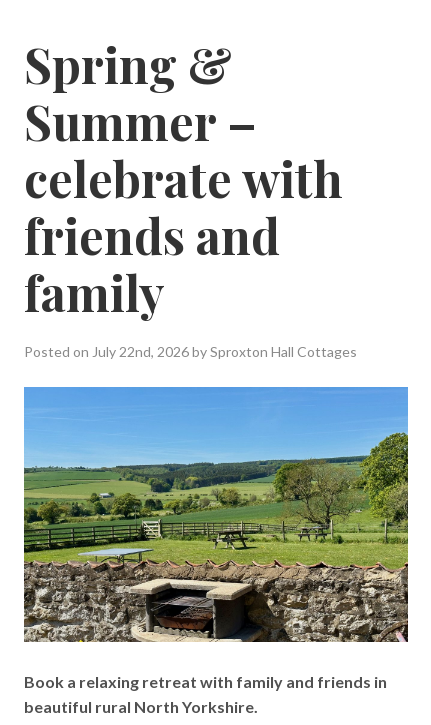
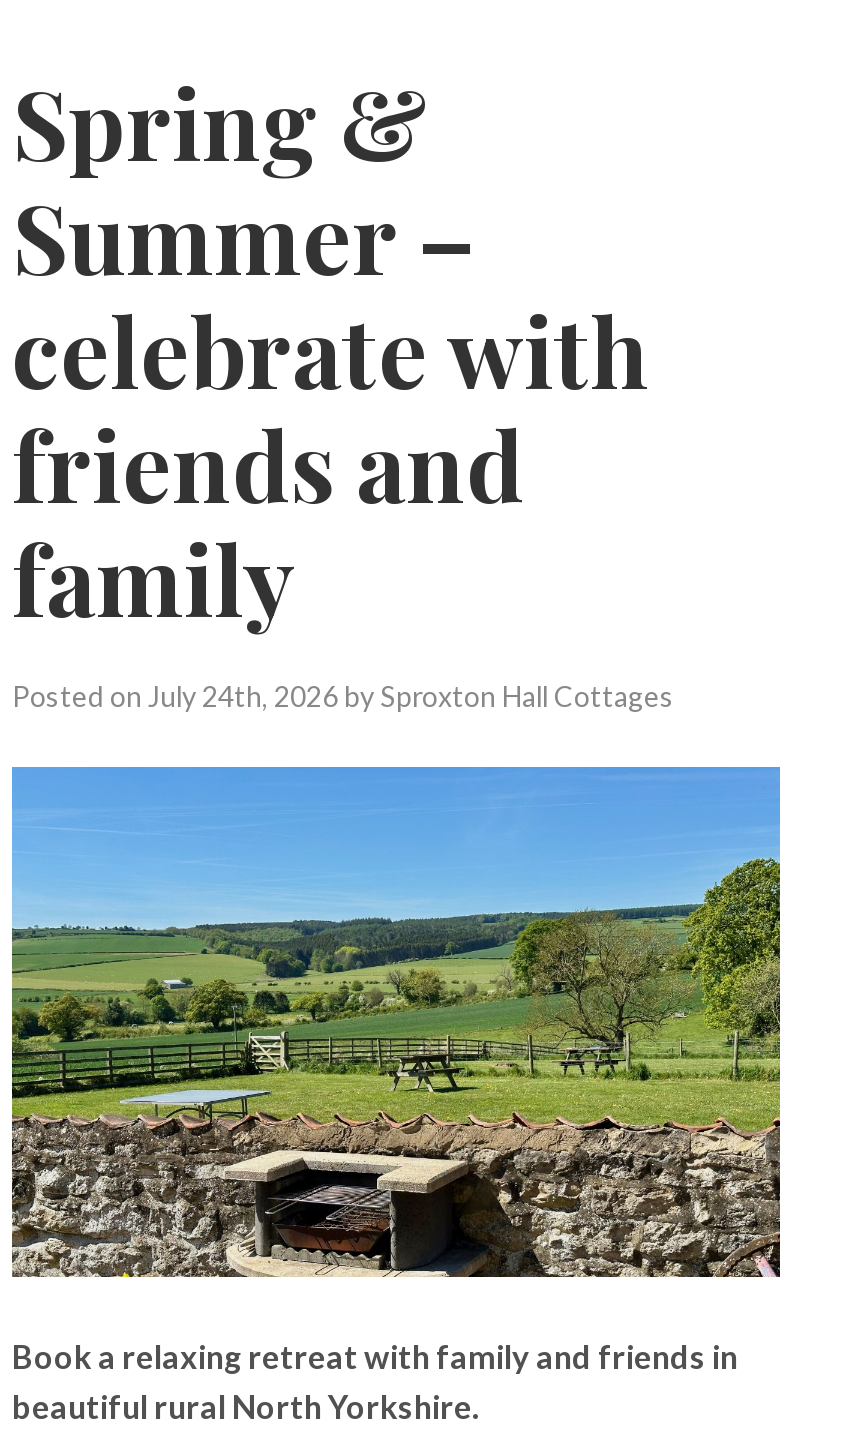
[24,343,357,360] Posted on July 22nd, 2026 by Sproxton Hall Cottages -> [12,679,674,713] Posted on July 24th, 2026 by Sproxton Hall Cottages

